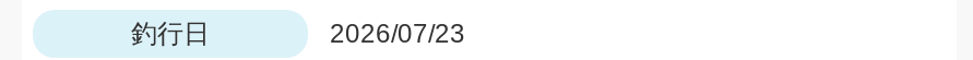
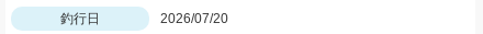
[330,19,465,49] 2026/07/23 -> [160,11,228,26] 2026/07/20

